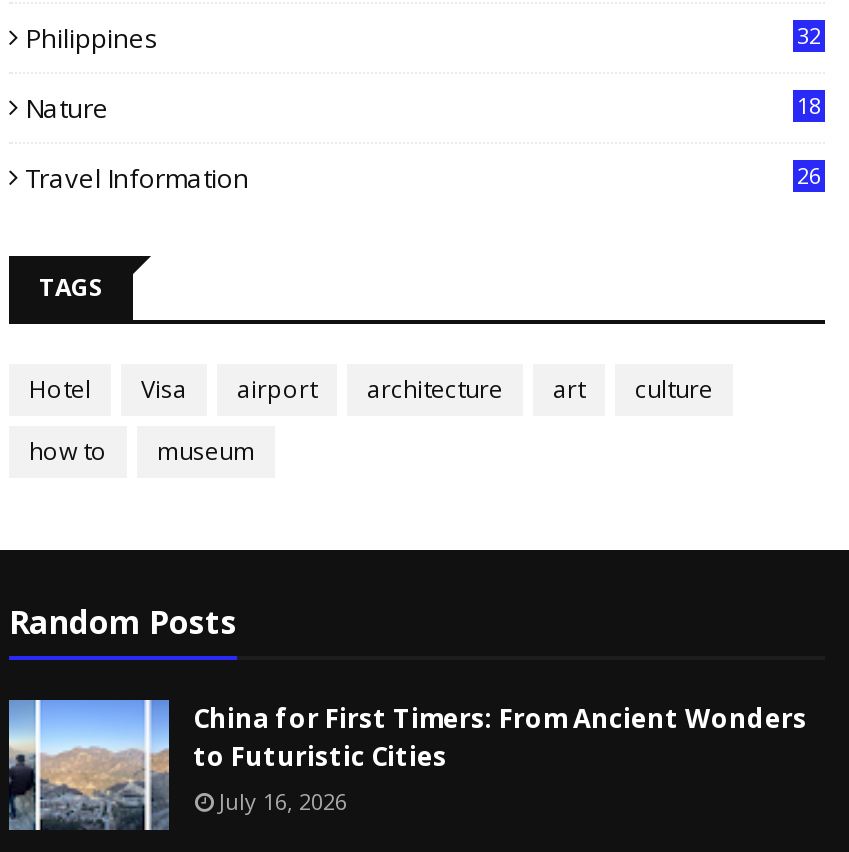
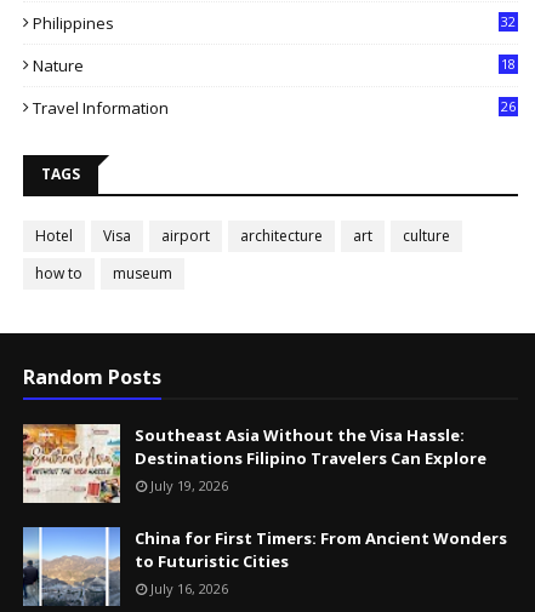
none -> [22,423,486,504] [image] | Southeast Asia Without the Visa Hassle: | Destinations Filipino Travelers Can Explore | July 19, 2026

